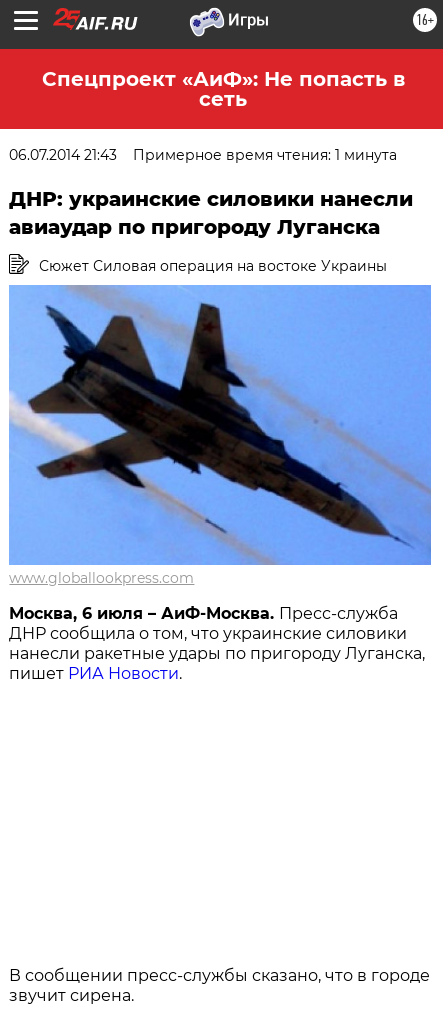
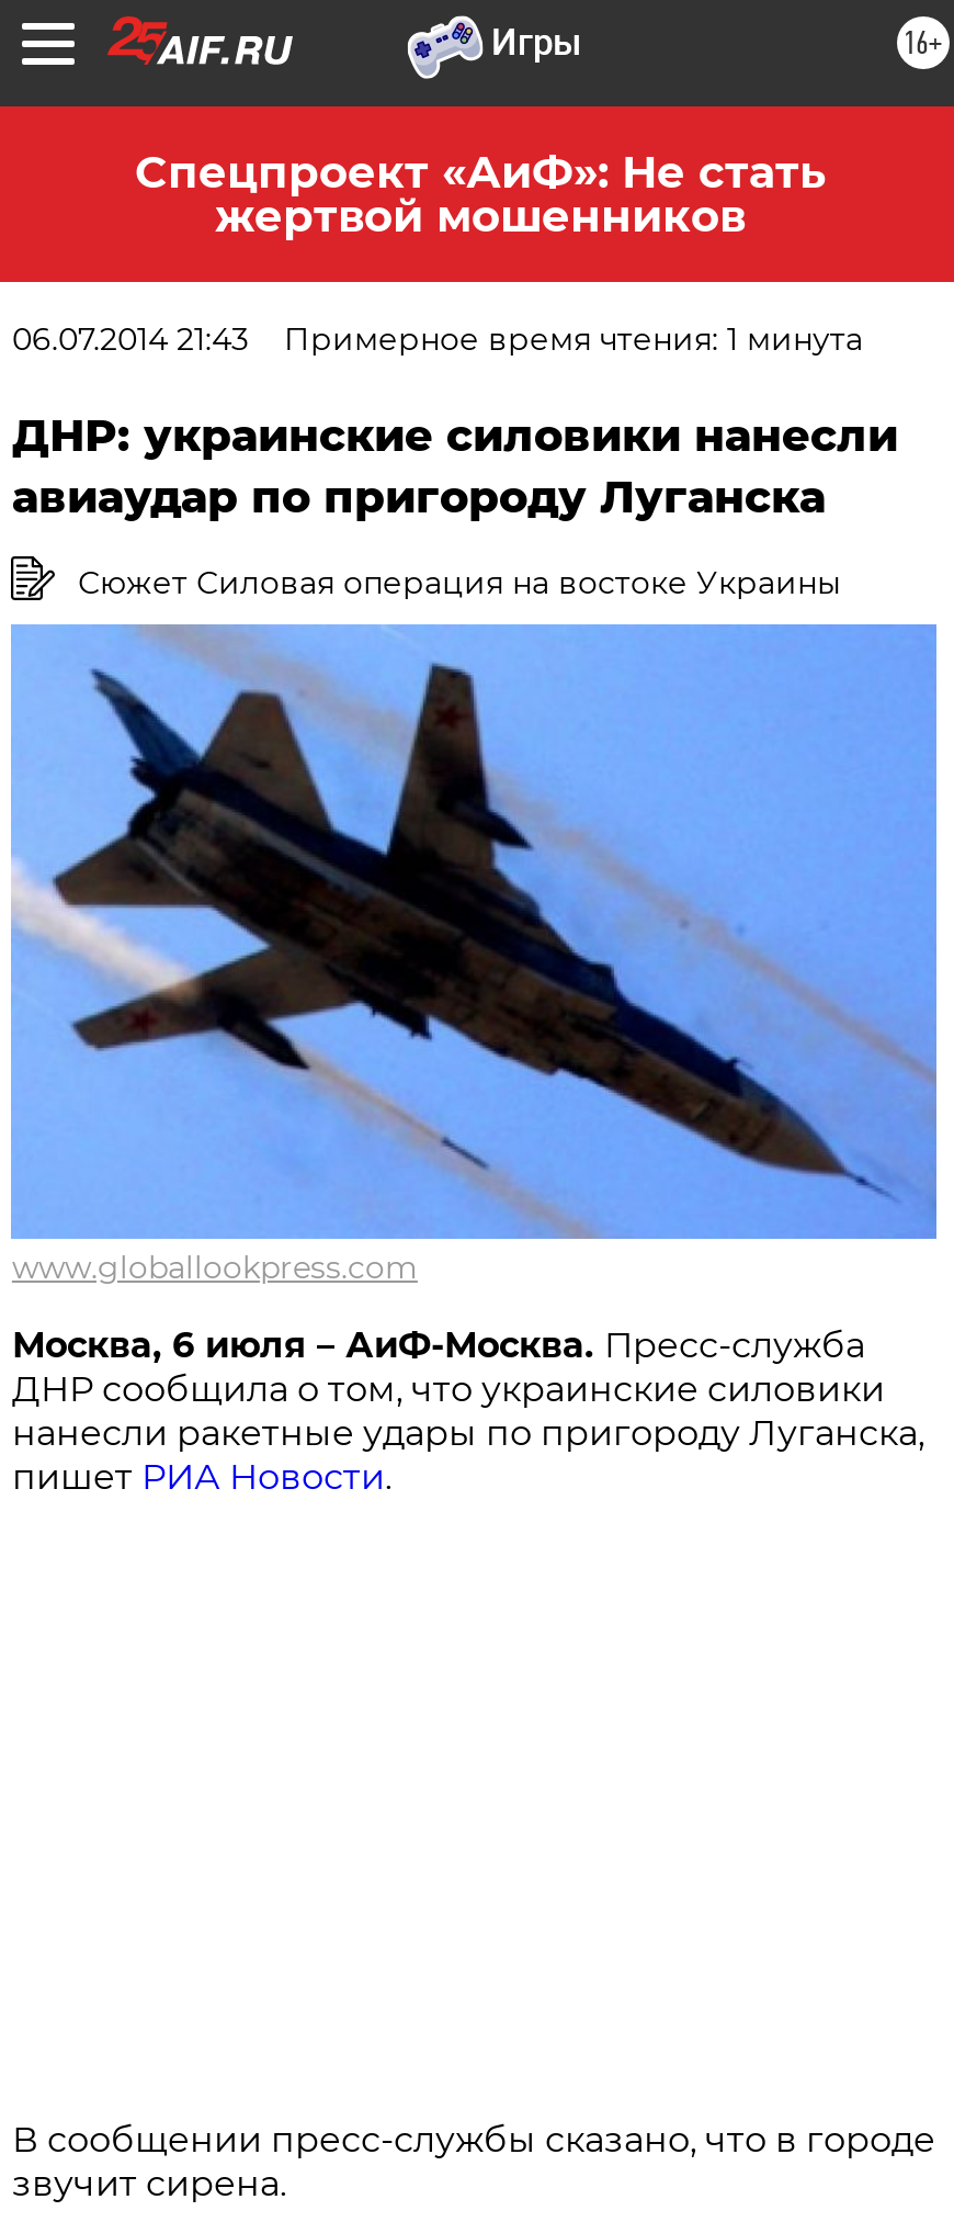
[41,67,404,111] Спецпроект «АиФ»: Не попасть в | сеть -> [135,146,826,242] Спецпроект «АиФ»: Не стать | жертвой мошенников

